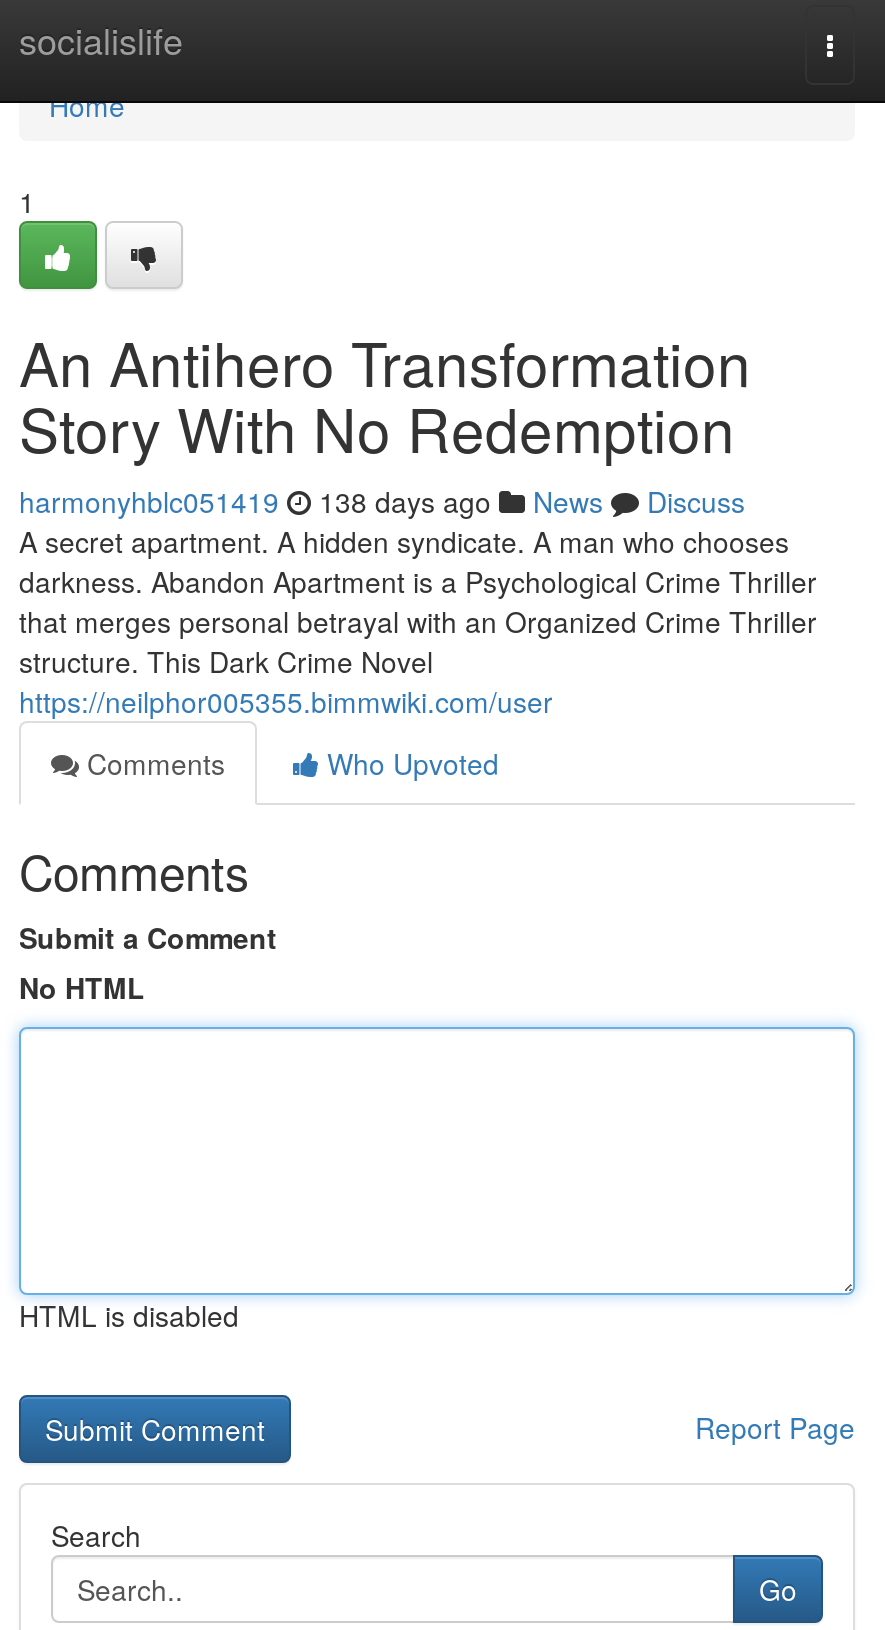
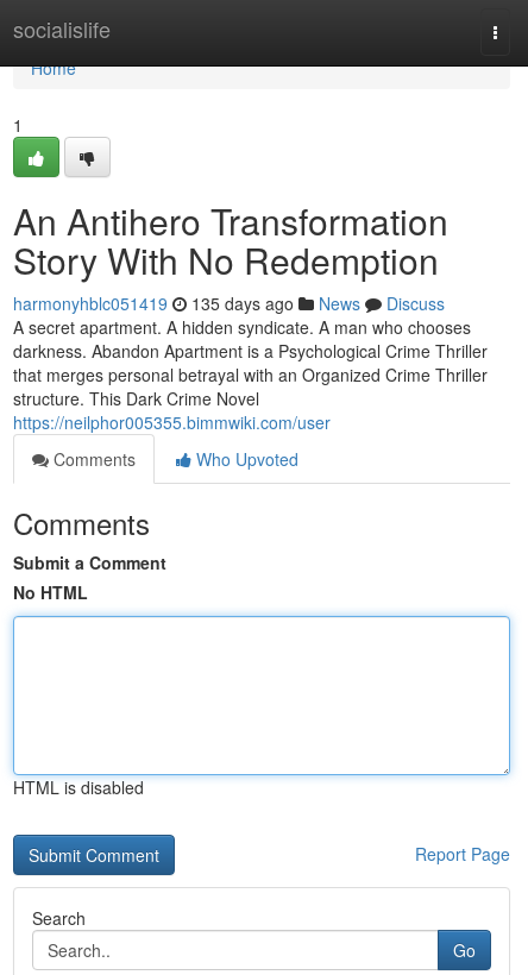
[19,481,745,521] harmonyhblc051419 138 days ago News Discuss -> [13,291,445,315] harmonyhblc051419 135 days ago News Discuss

